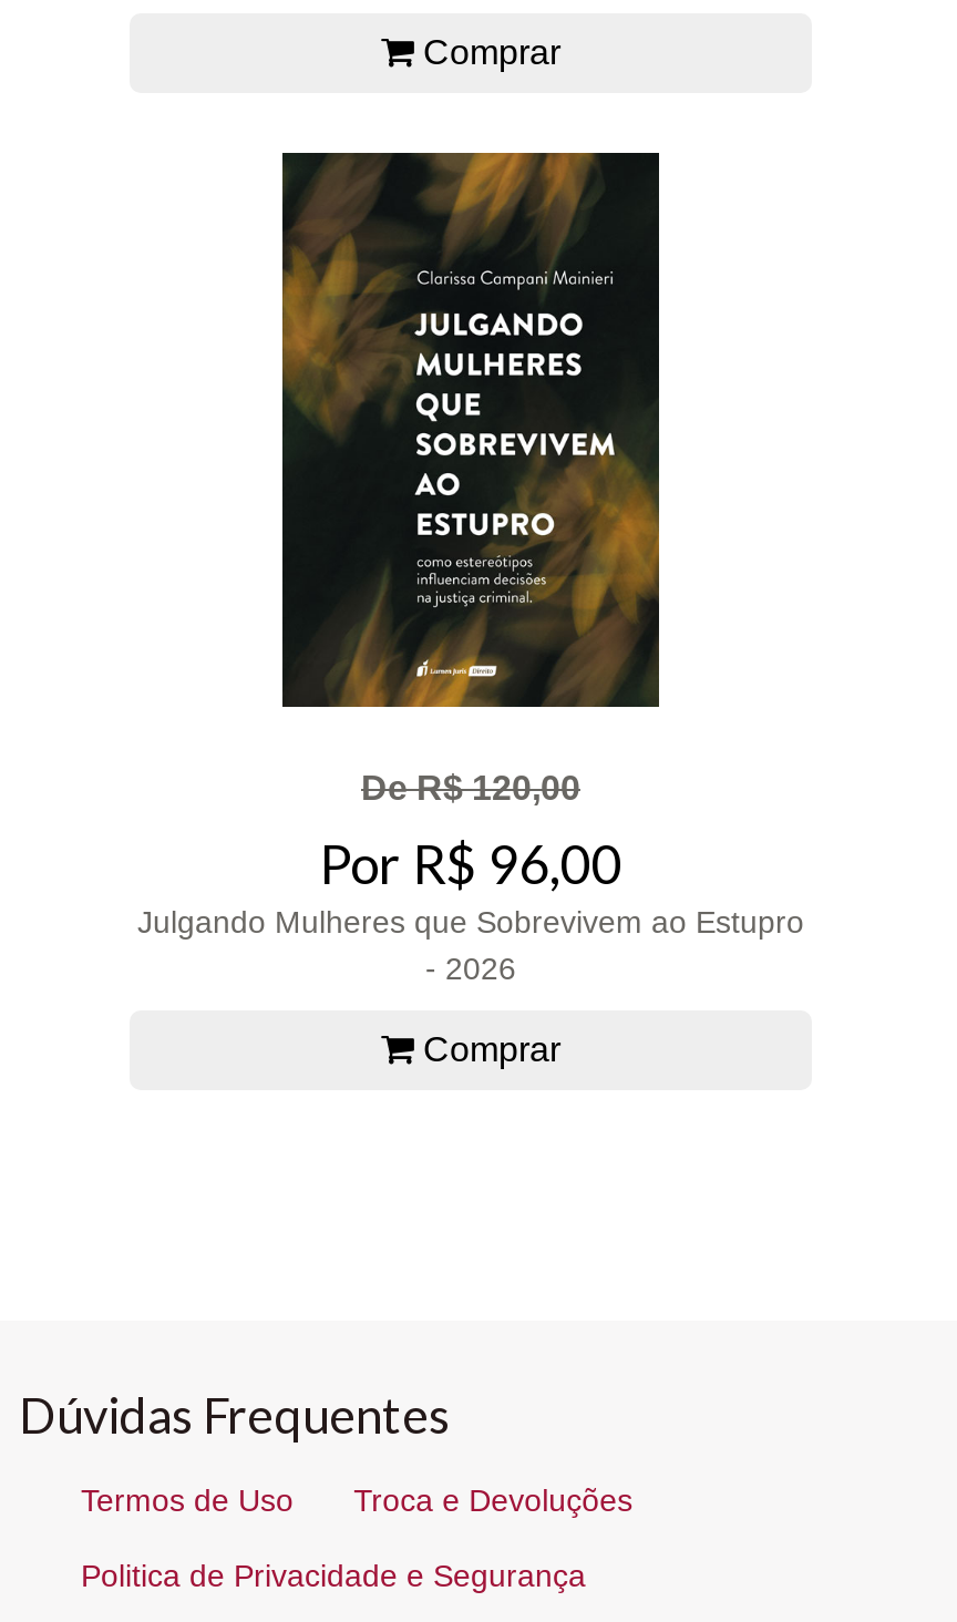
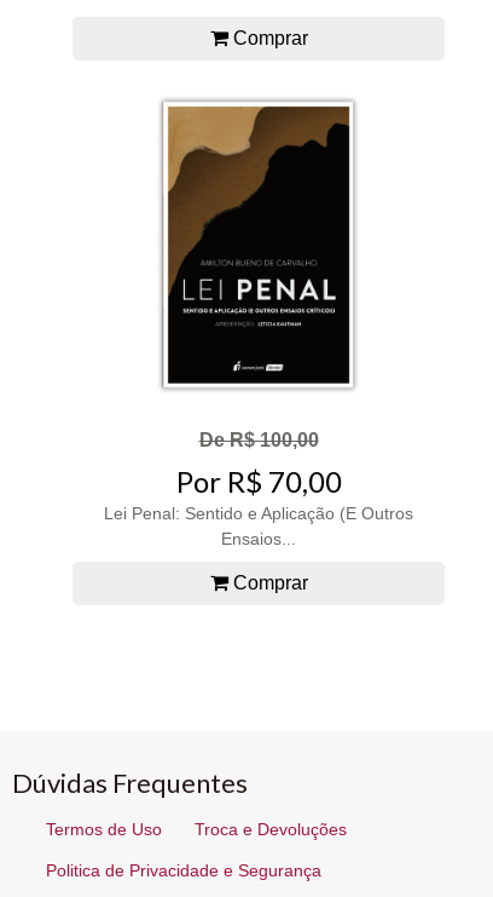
[137,151,804,986] [image] | De R$ 120,00 | Por R$ 96,00 | Julgando Mulheres que Sobrevivem ao Estupro | - 2026 -> [104,93,413,548] [image] | De R$ 100,00 | Por R$ 70,00 | Lei Penal: Sentido e Aplicação (E Outros | Ensaios...

